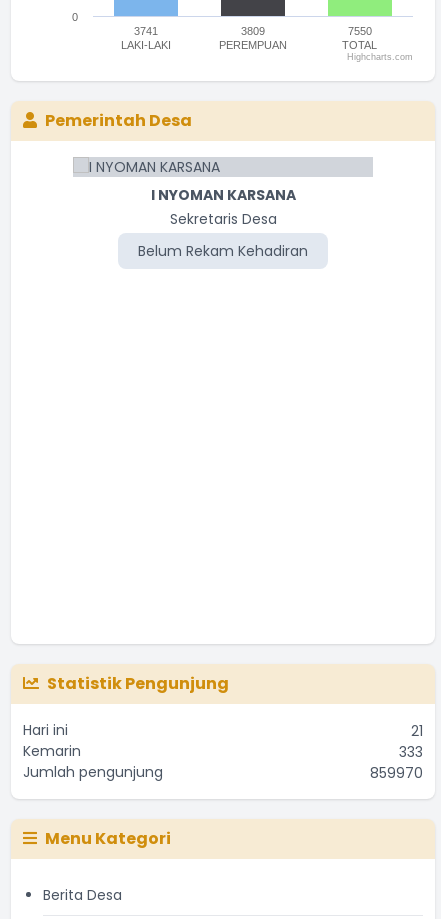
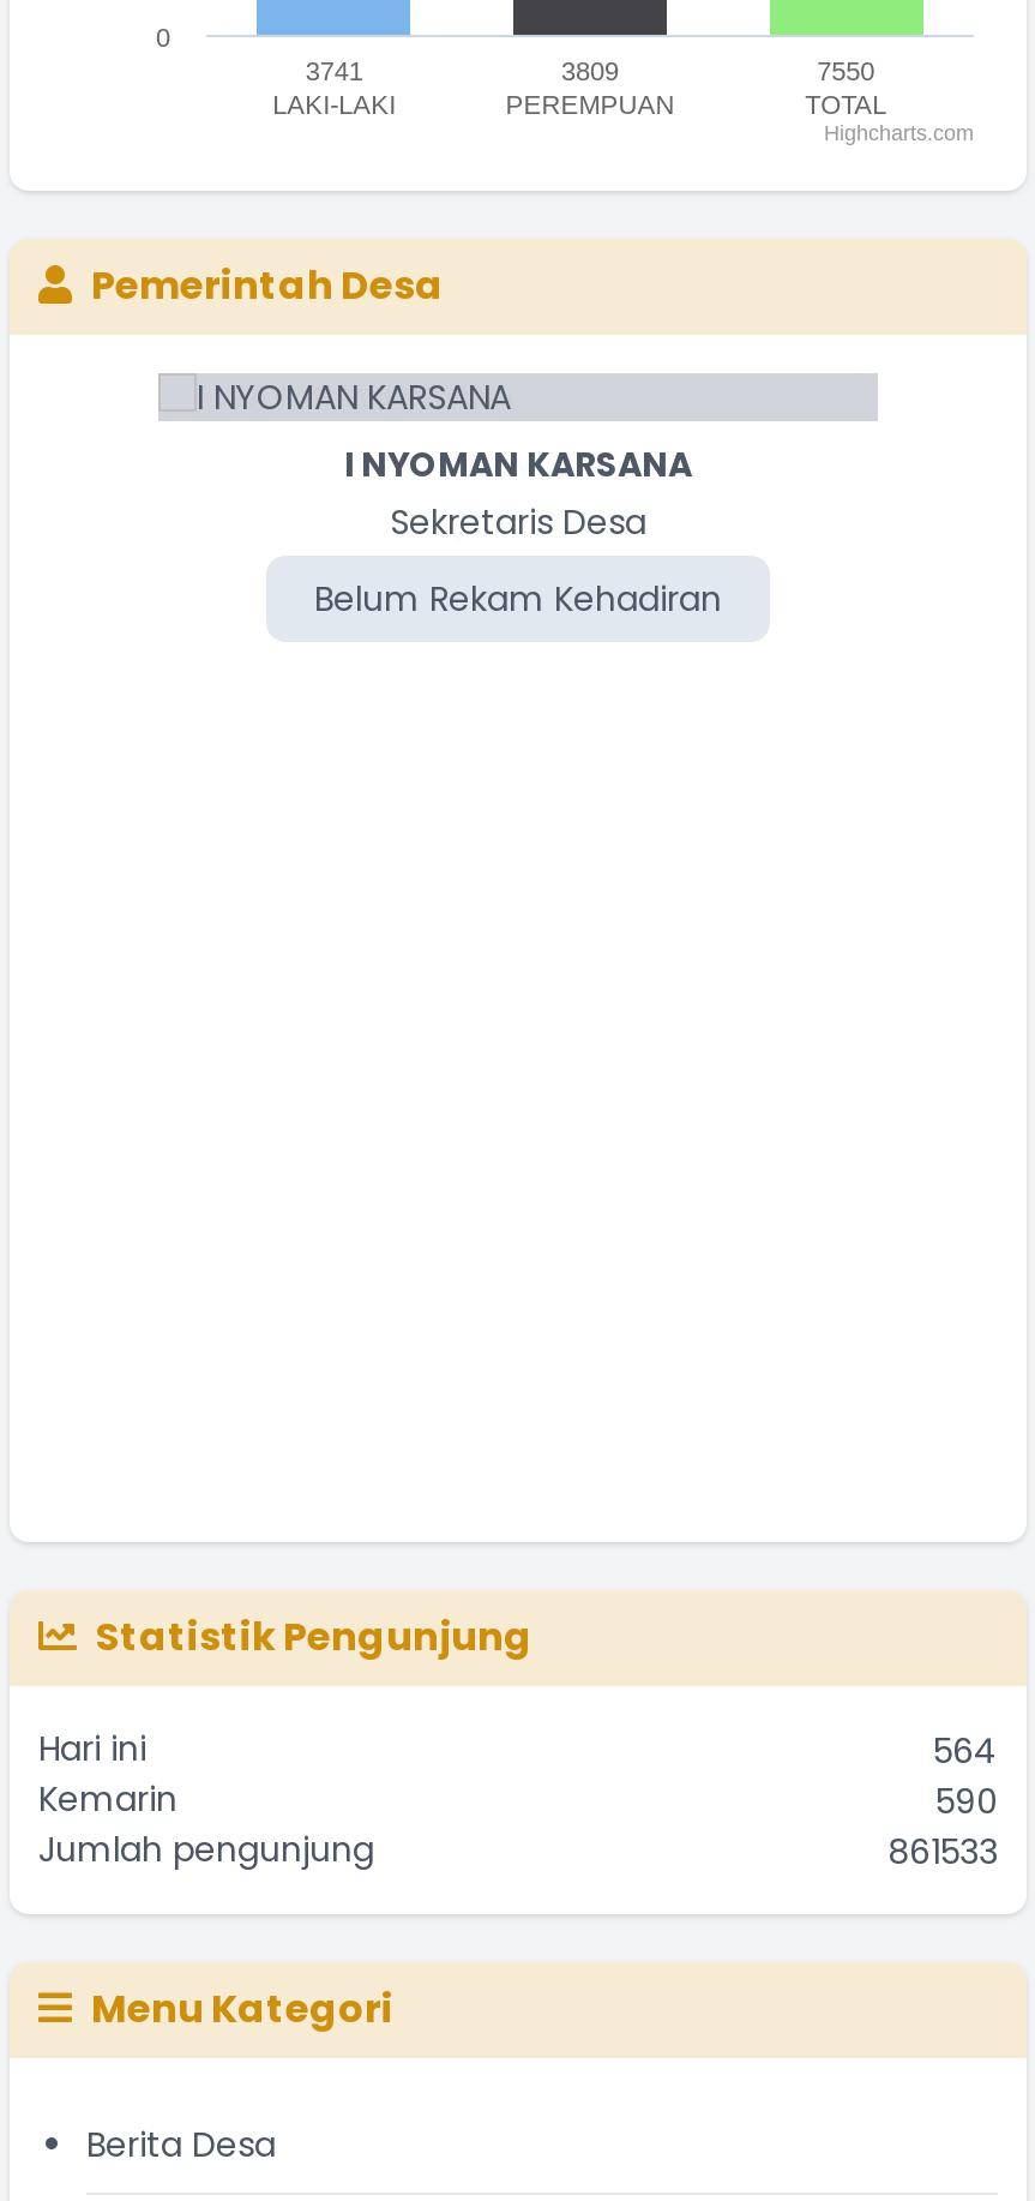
[411,721,423,741] 21 -> [933,1727,998,1775] 564
[399,742,423,762] 333 -> [935,1778,998,1826] 590
[370,763,423,783] 859970 -> [887,1828,998,1876] 861533

